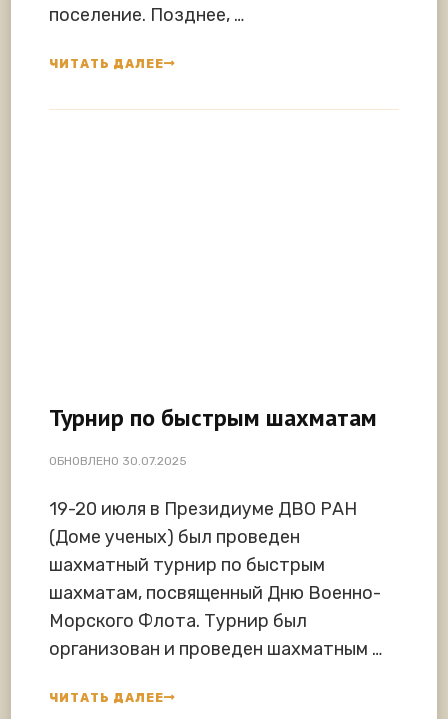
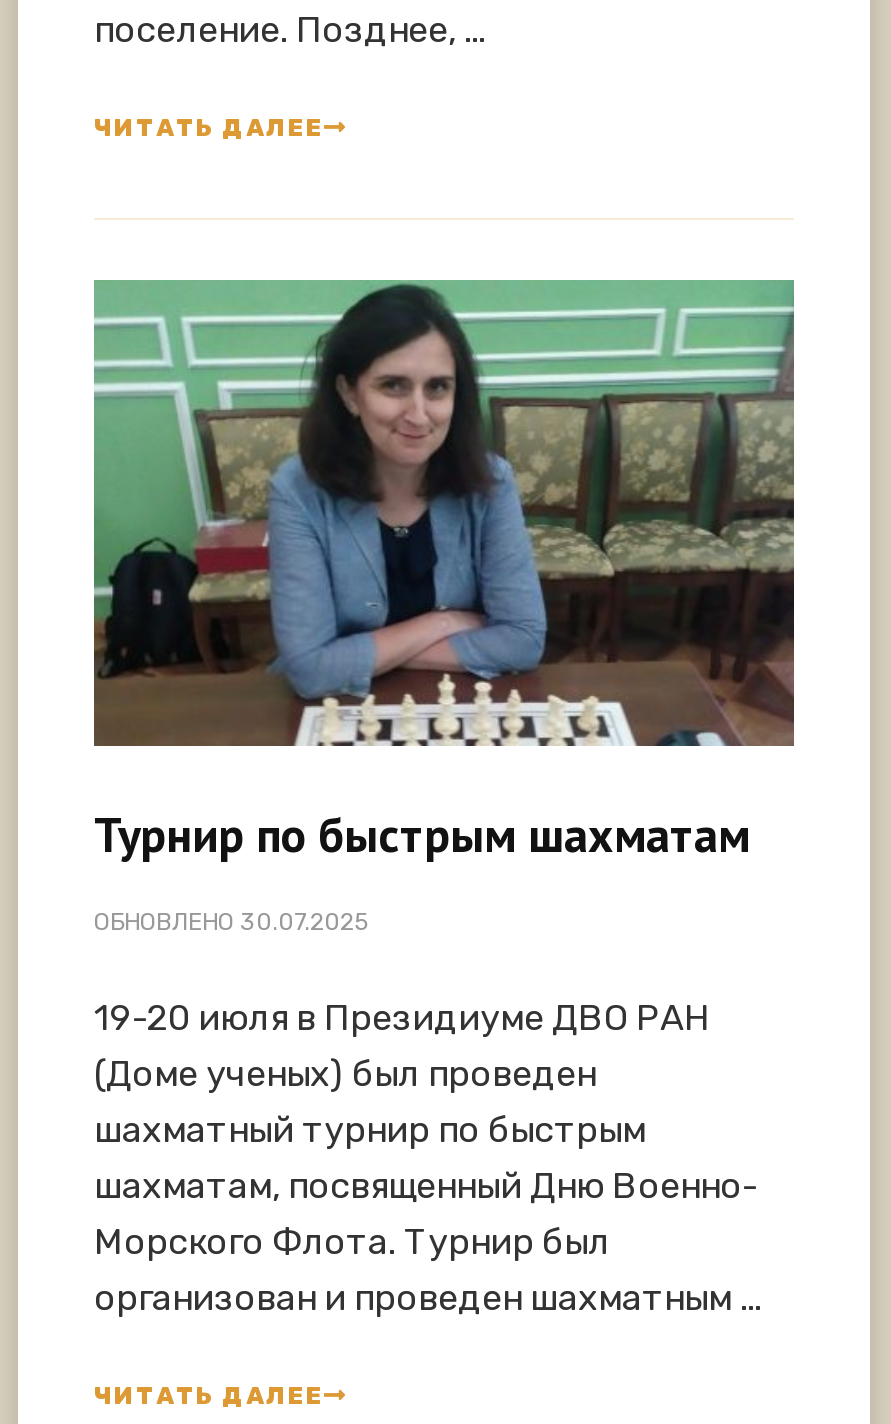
none -> [92,278,796,748] [image]

